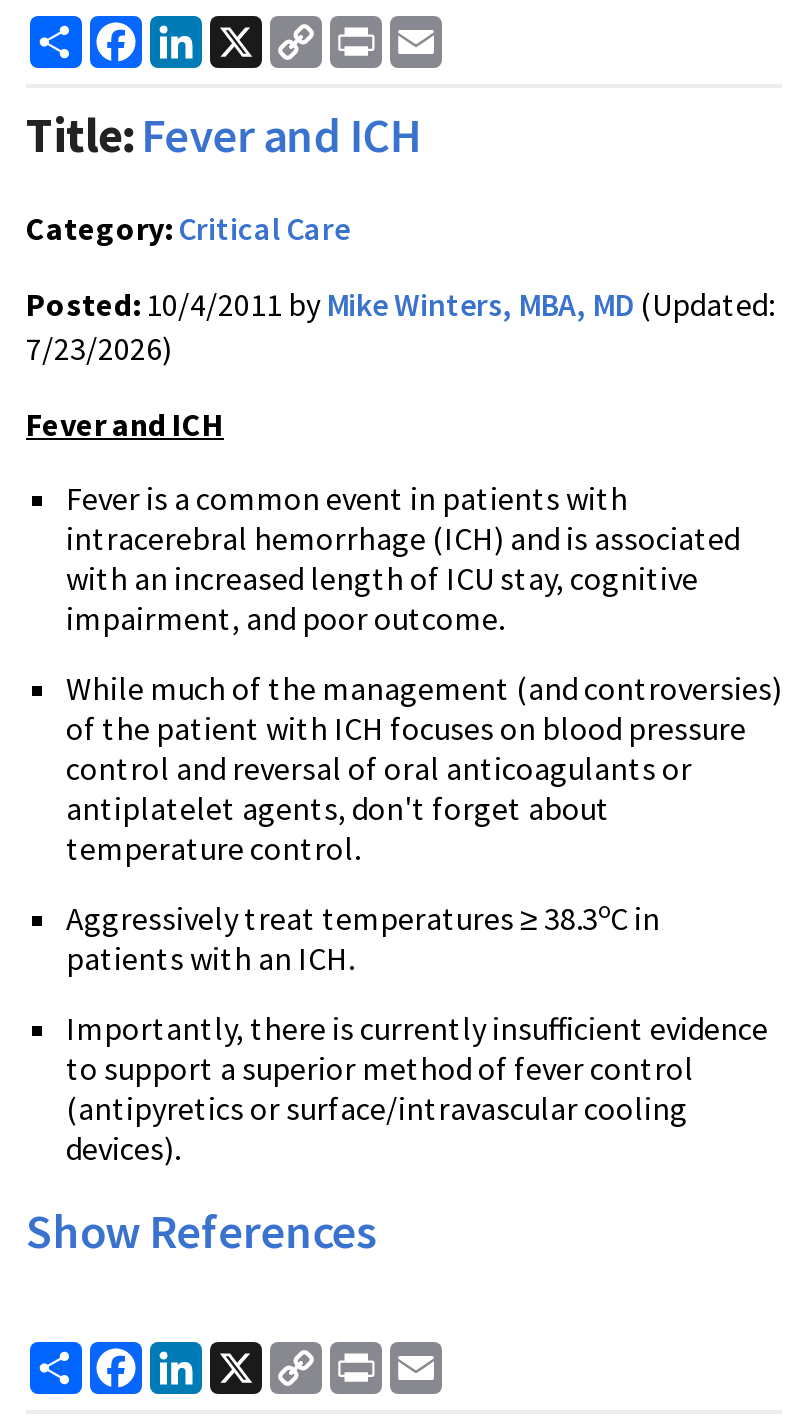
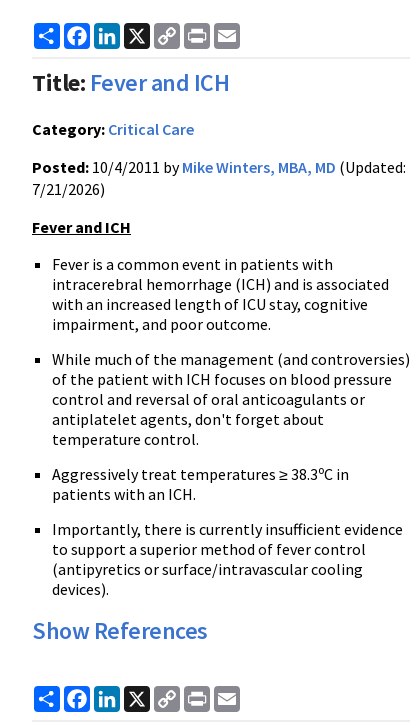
[26,328,172,368] 7/23/2026) -> [32,179,105,199] 7/21/2026)

